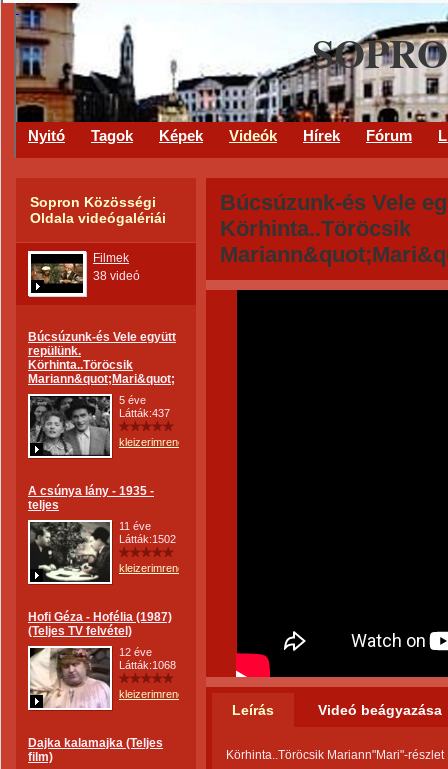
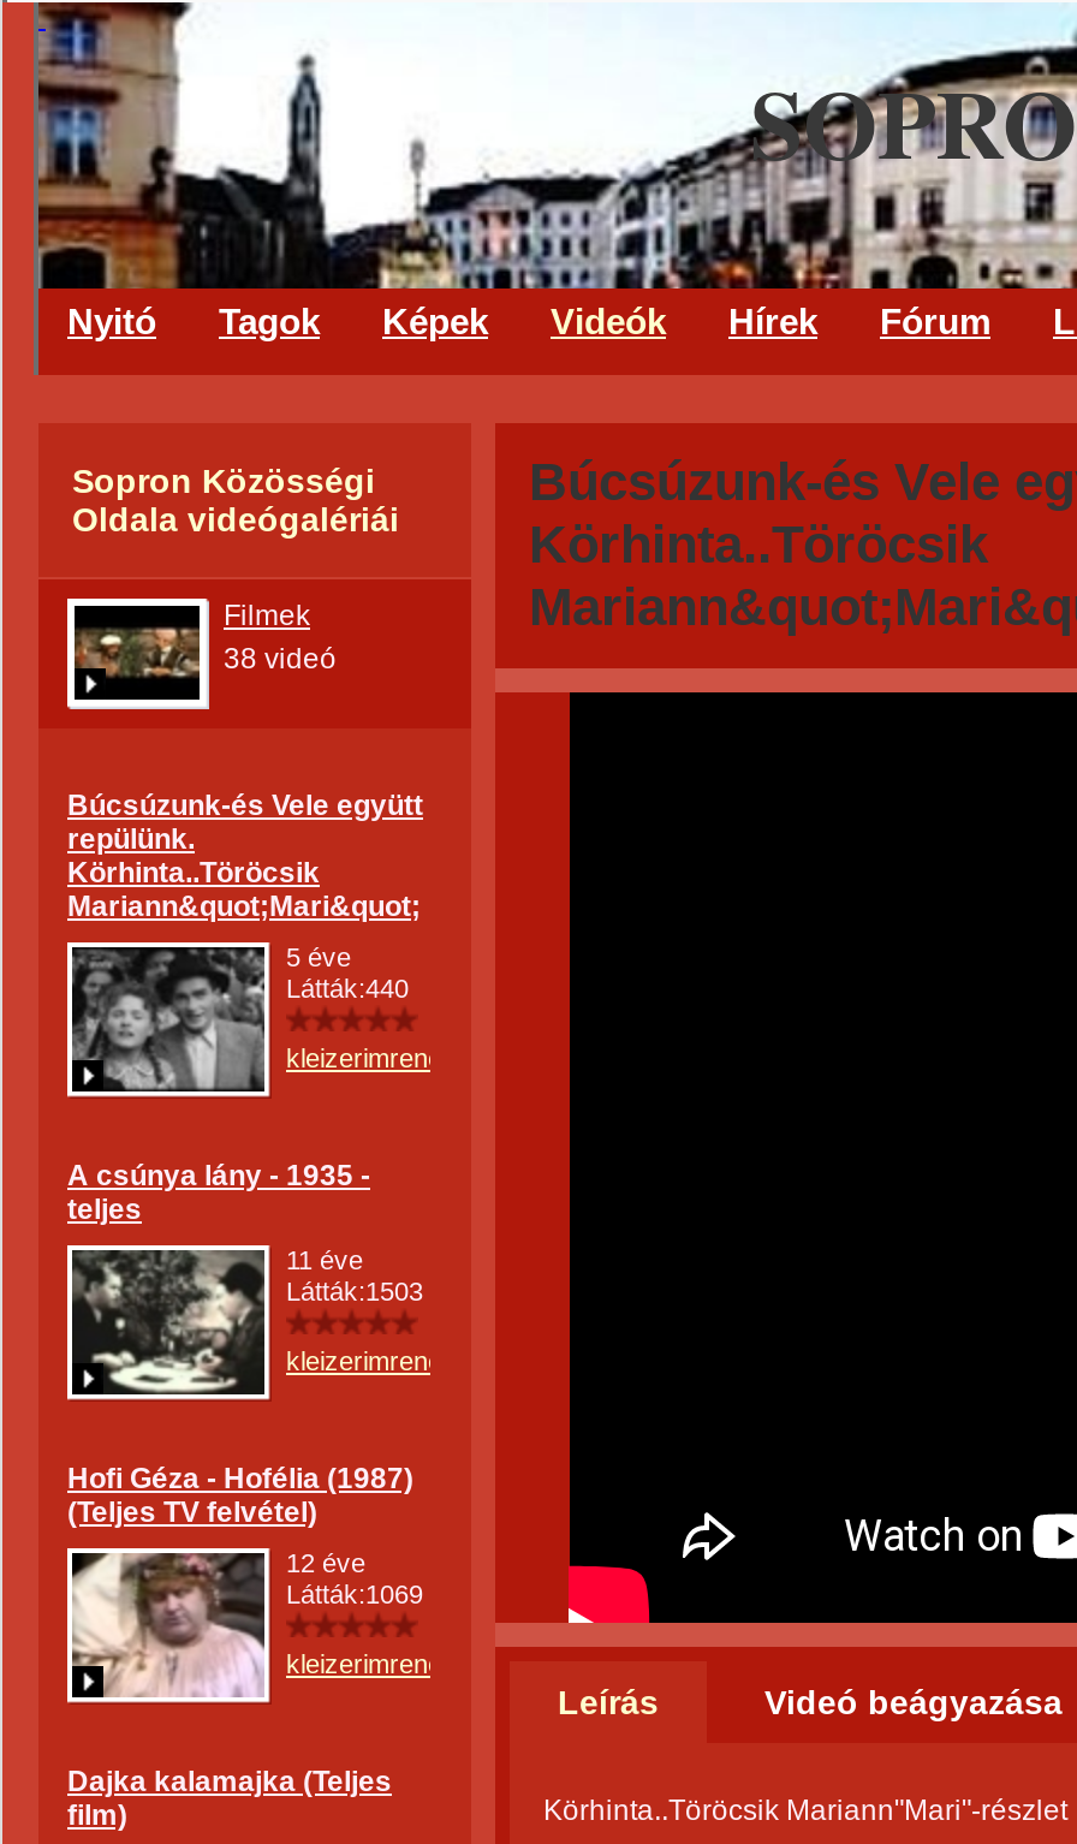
[119,407,170,419] Látták:437 -> [286,974,409,1003] Látták:440
[119,533,176,545] Látták:1502 -> [286,1277,423,1305] Látták:1503
[119,659,176,671] Látták:1068 -> [286,1580,423,1608] Látták:1069

